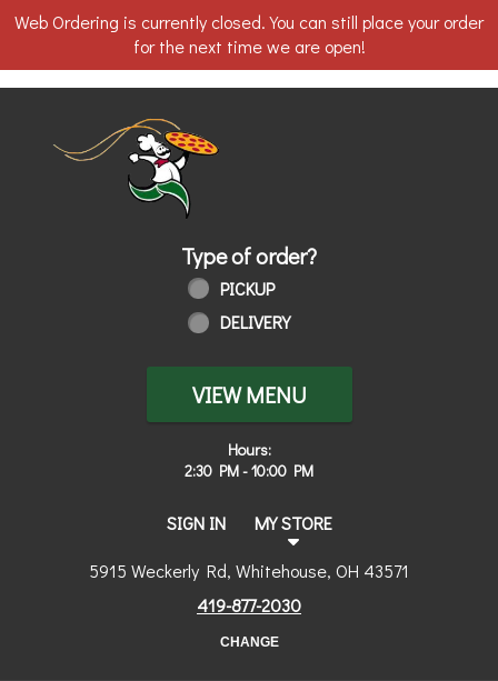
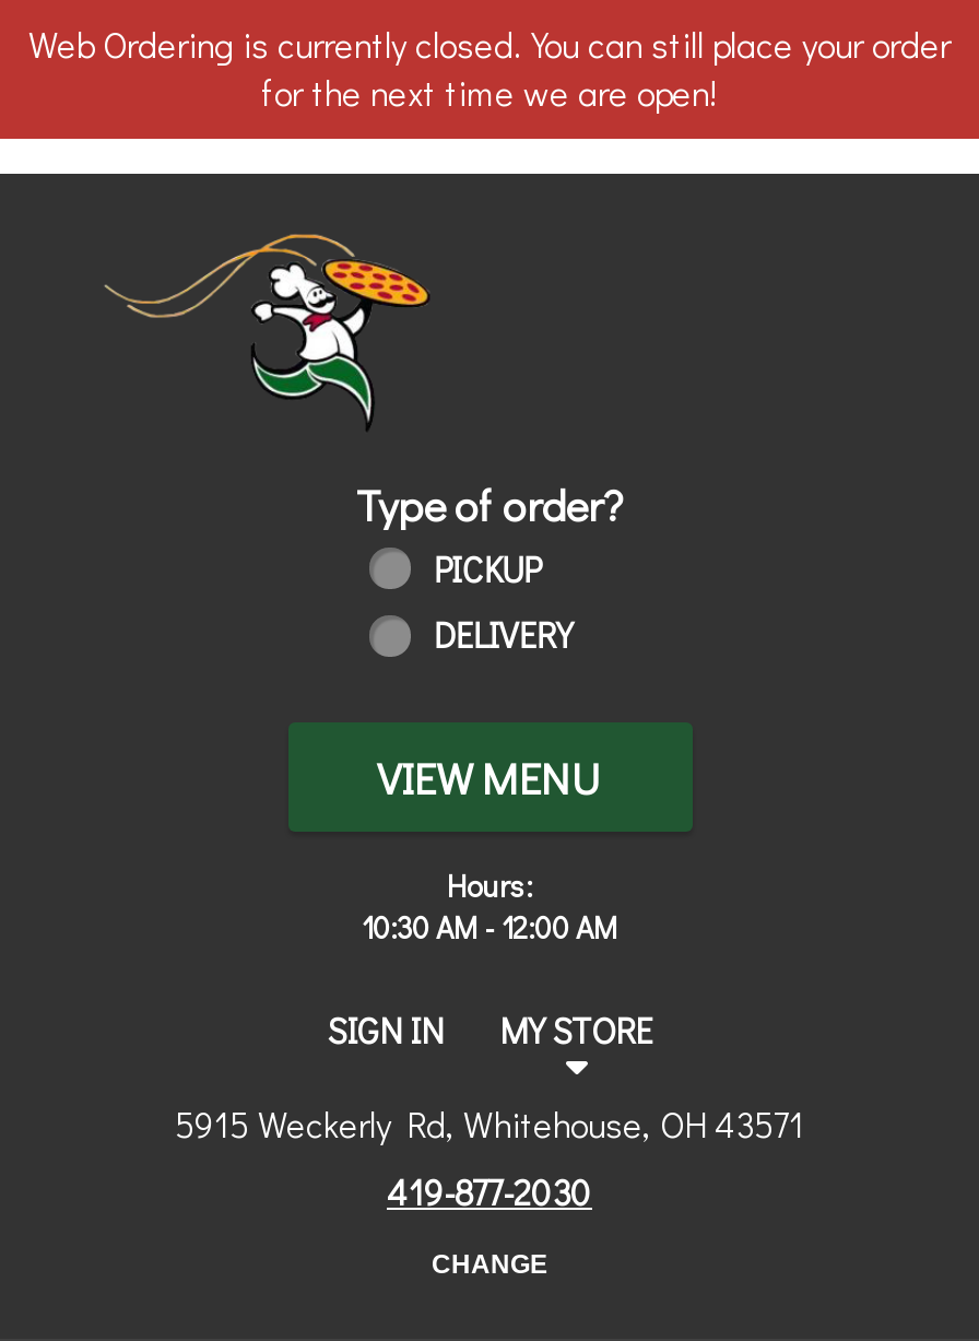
[185,459,313,481] 2:30 PM - 10:00 PM -> [362,905,617,947] 10:30 AM - 12:00 AM

